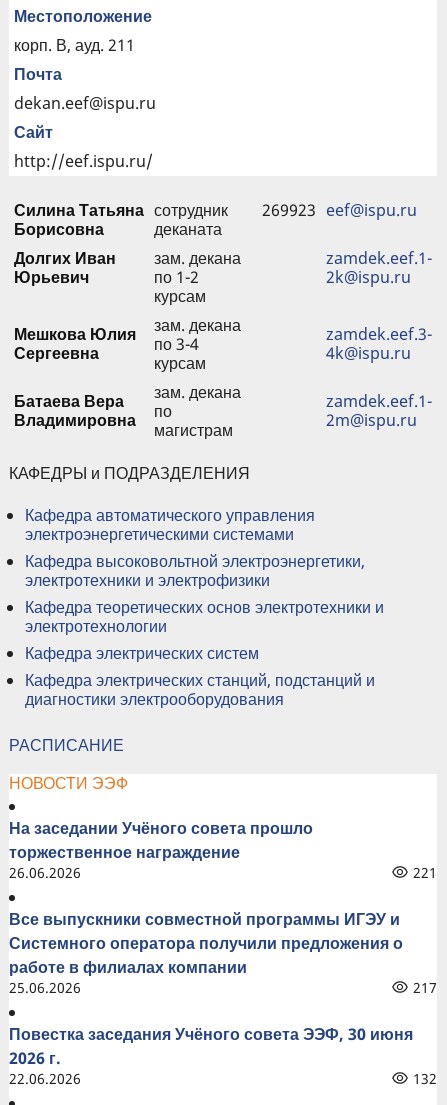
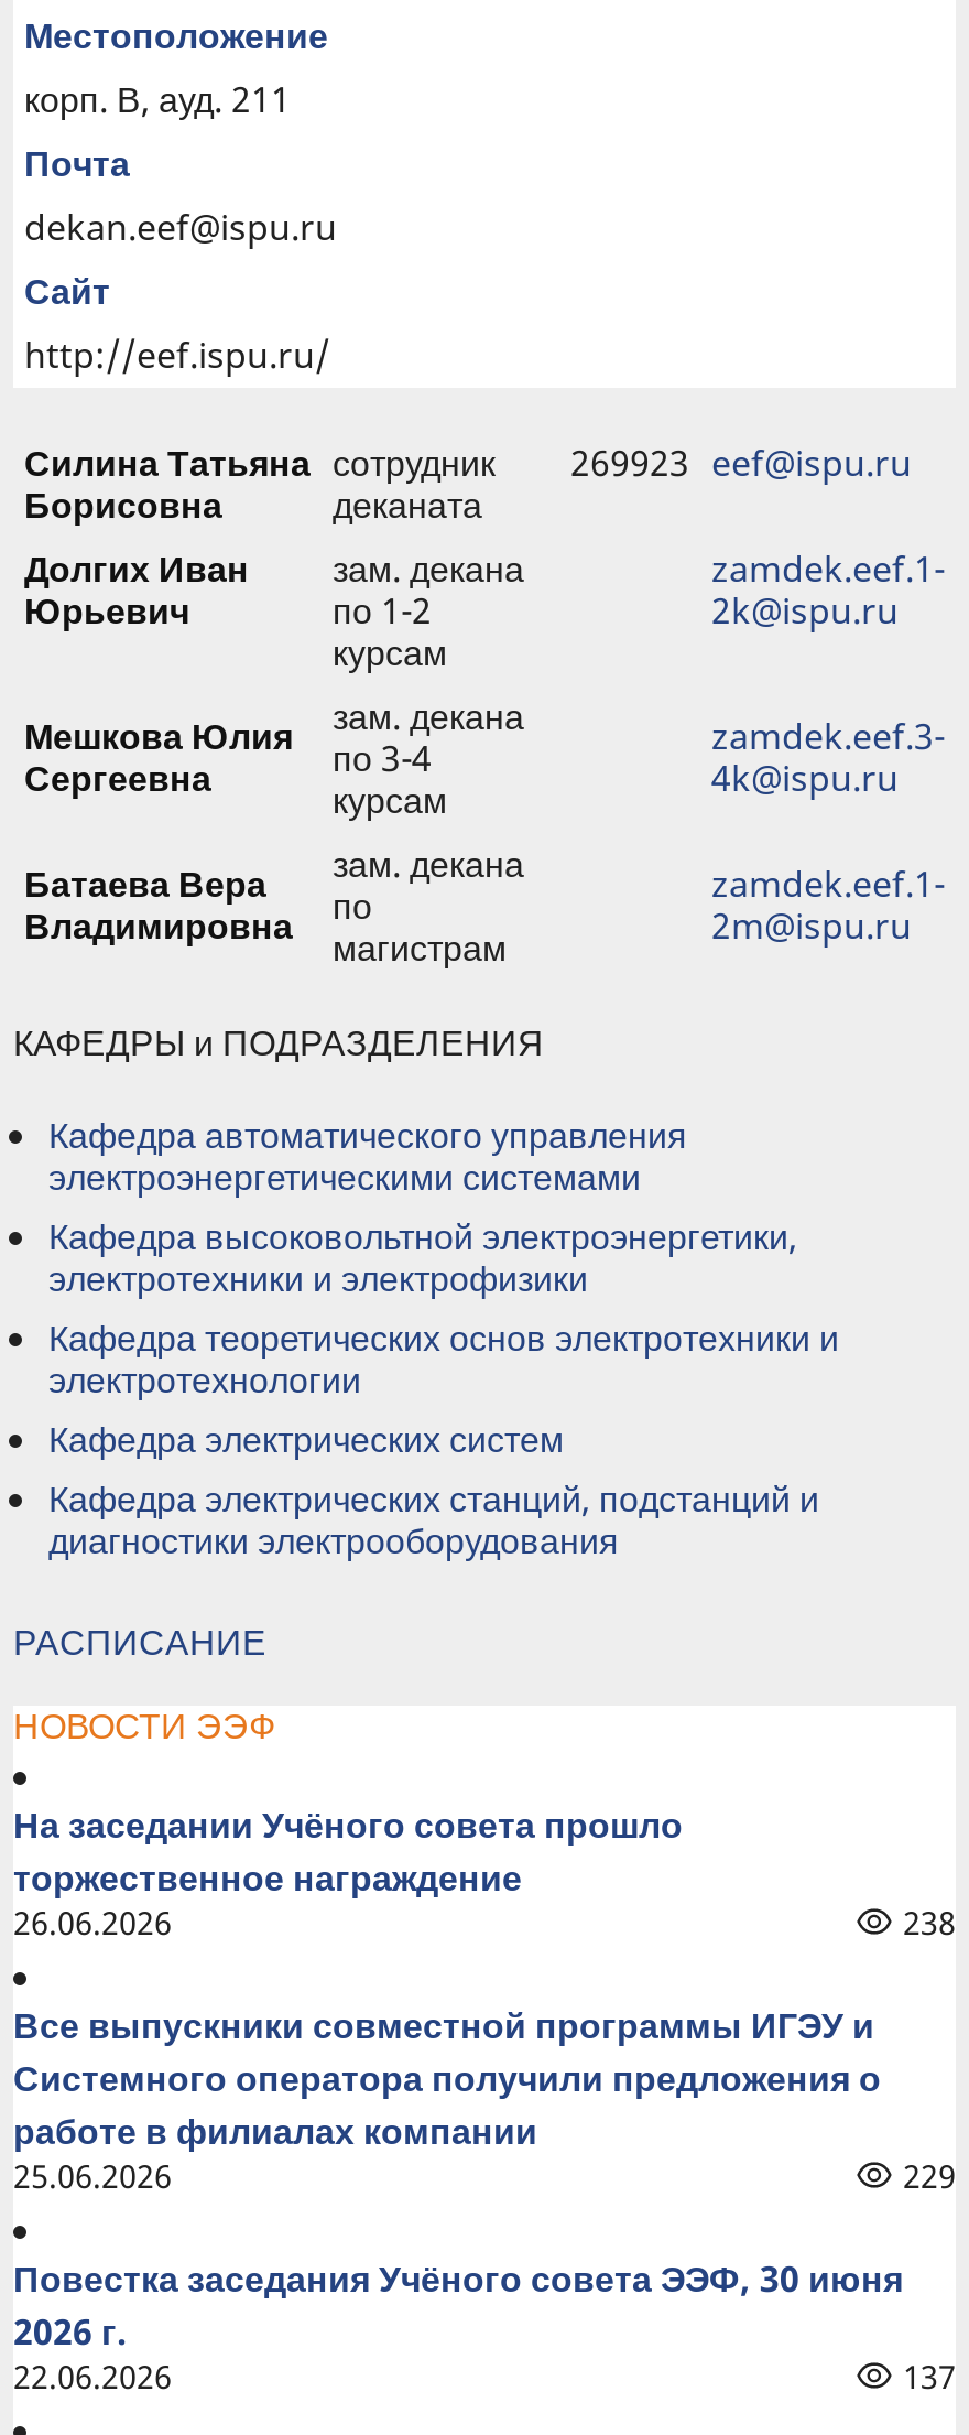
[413,863,437,882] 221 -> [903,1901,956,1943] 238
[413,978,437,997] 217 -> [903,2154,956,2196] 229
[413,1069,437,1088] 132 -> [903,2355,956,2397] 137

